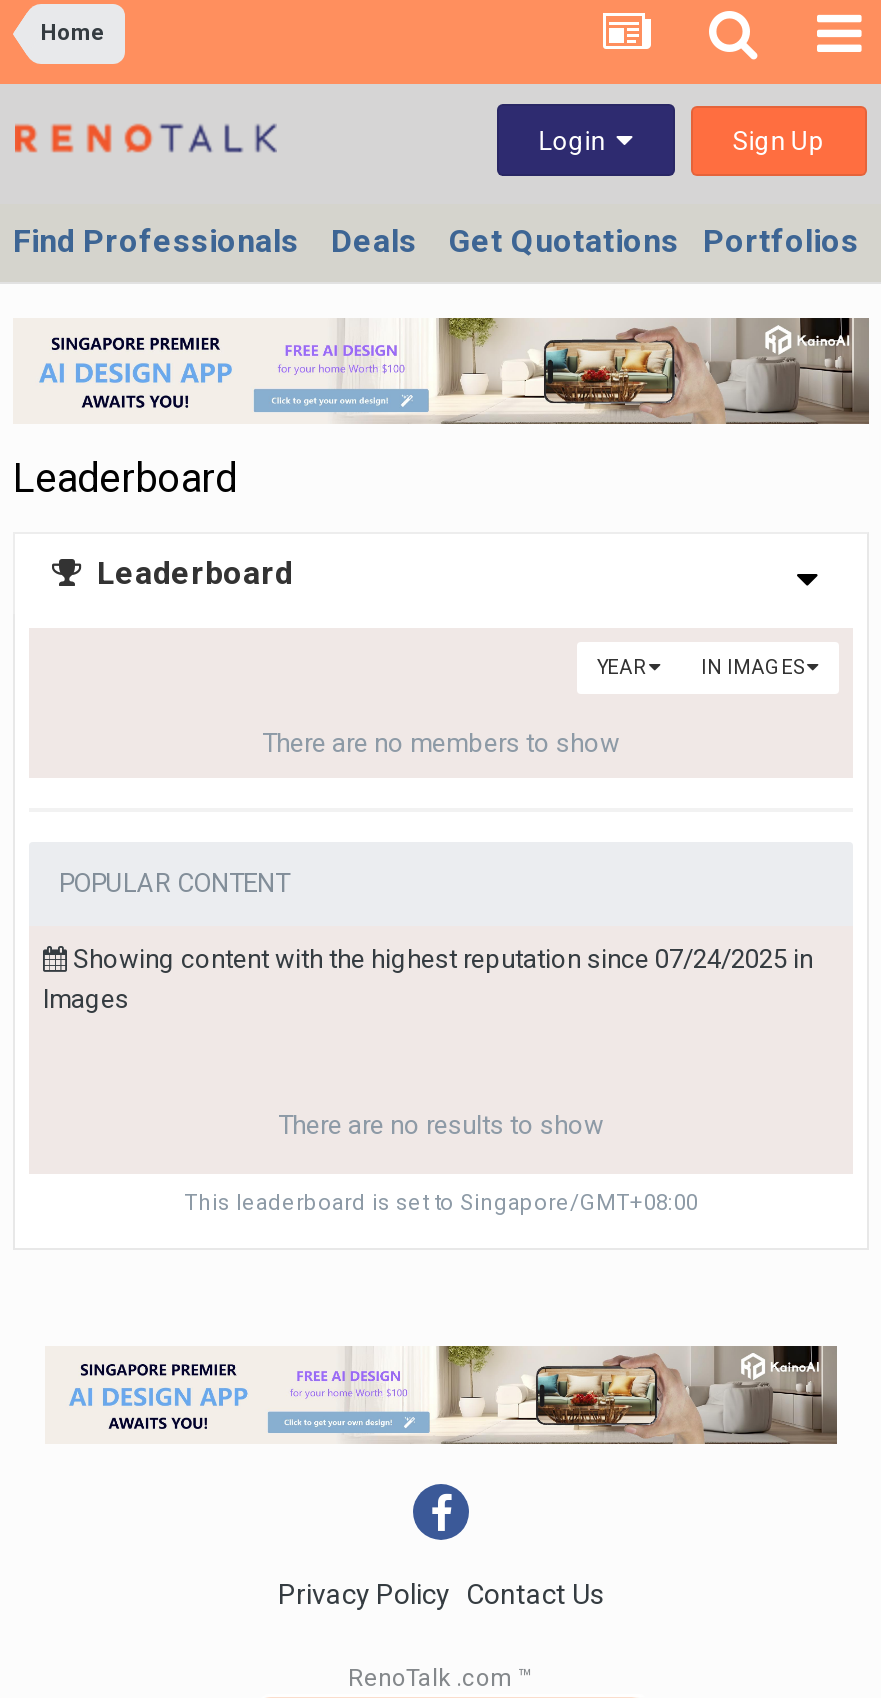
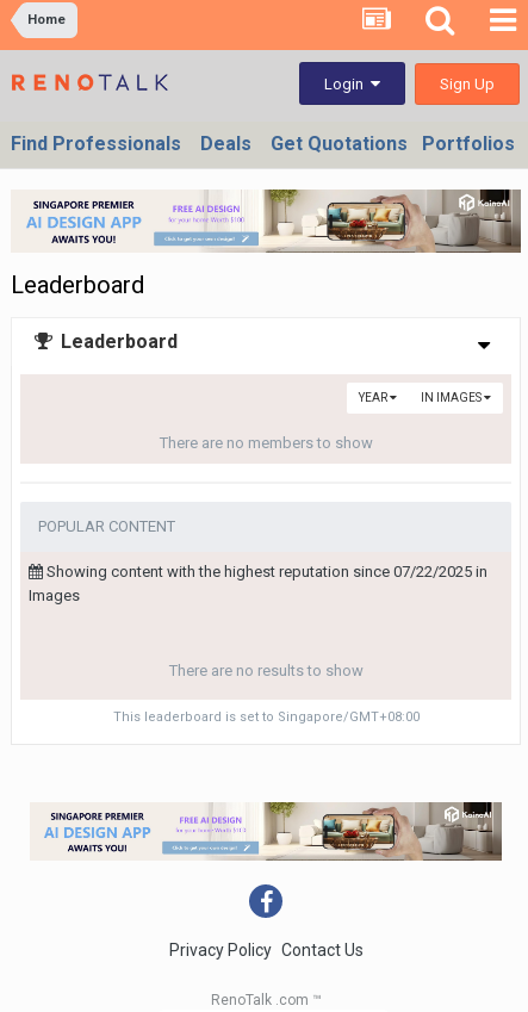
[67,944,813,974] Showing content with the highest reputation since 07/24/2025 in -> [43,563,487,581] Showing content with the highest reputation since 07/22/2025 in

